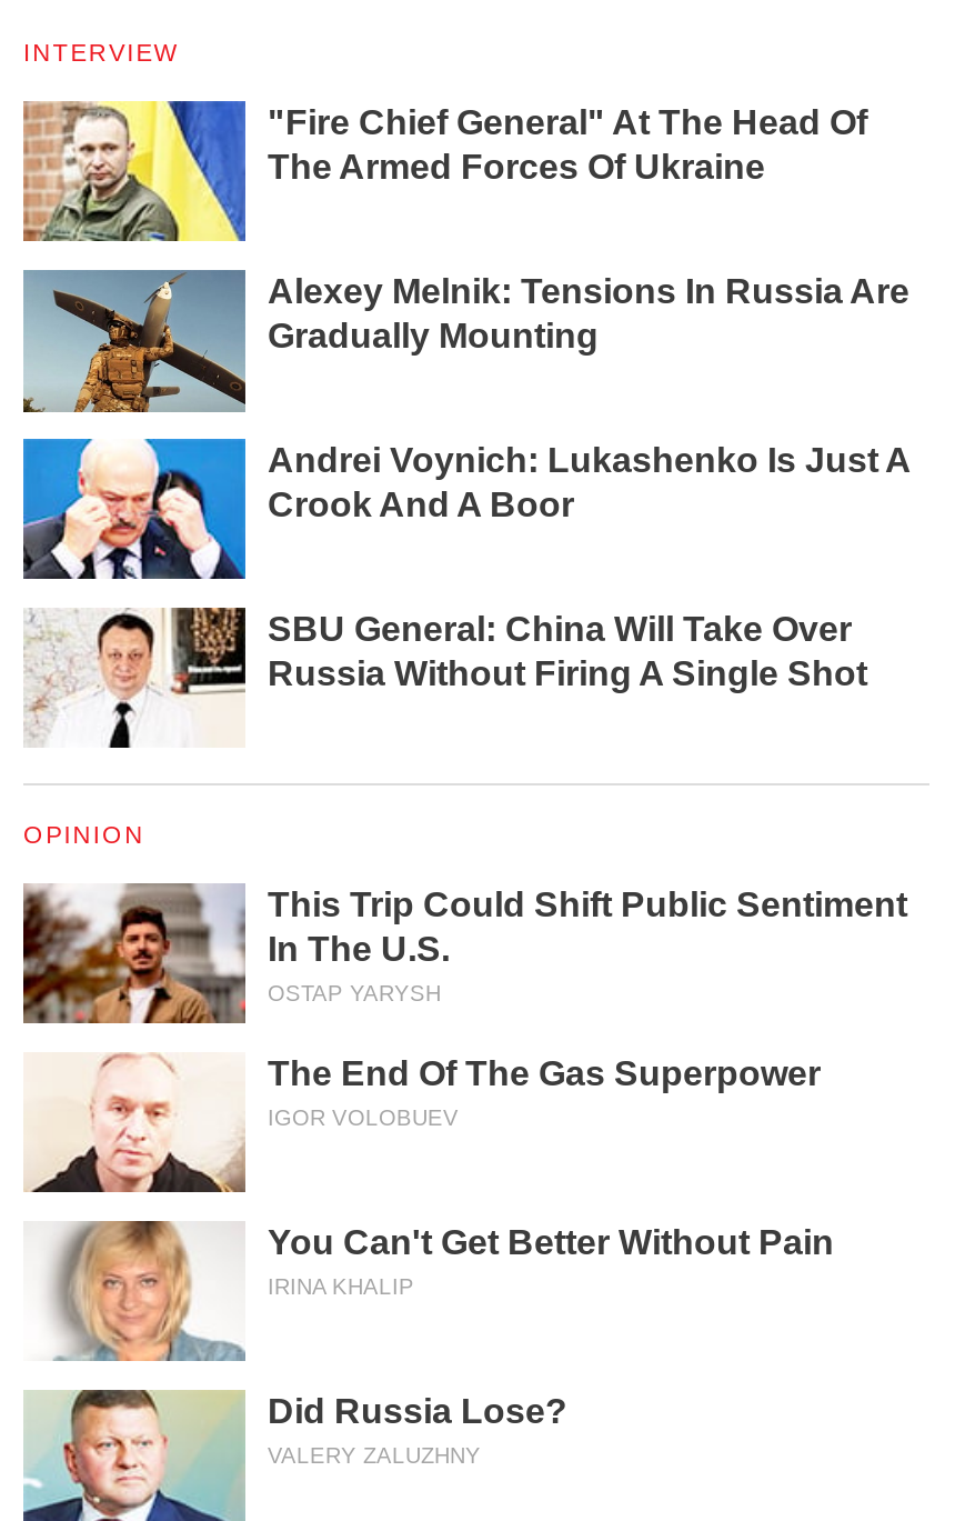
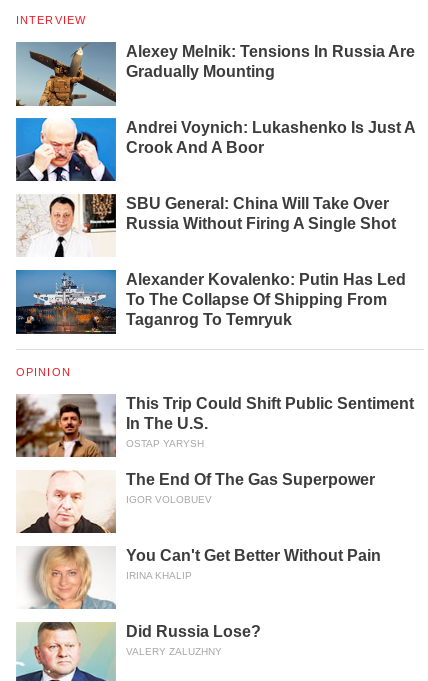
[21,99,867,243] [image] | "Fire Chief General" At The Head Of | The Armed Forces Of Ukraine -> none
moved [21,272,909,692] -> [15,43,415,232]: [image] | Alexey Melnik: Tensions In Russia Are | Gradually Mounting | Andrei Voynich: Lukashenko Is Just A | Crook And A Boor | SBU General: China Will Take Over | Russia Without Firing A Single Shot
none -> [15,269,406,335] [image] | Alexander Kovalenko: Putin Has Led | To The Collapse Of Shipping From | Taganrog To Temryuk

